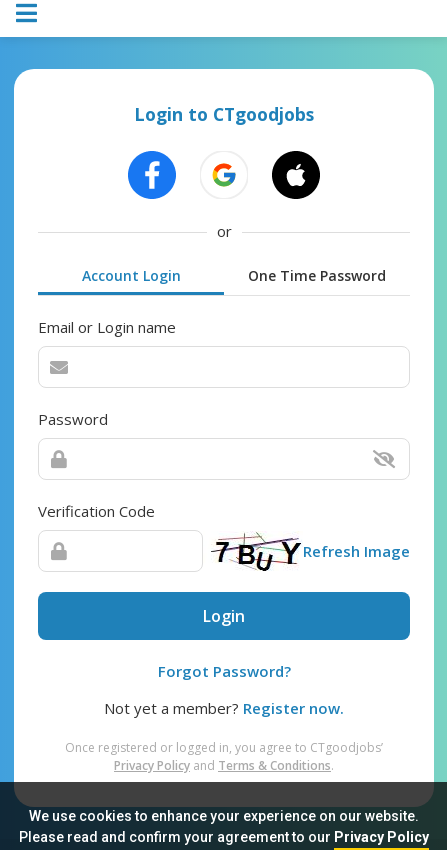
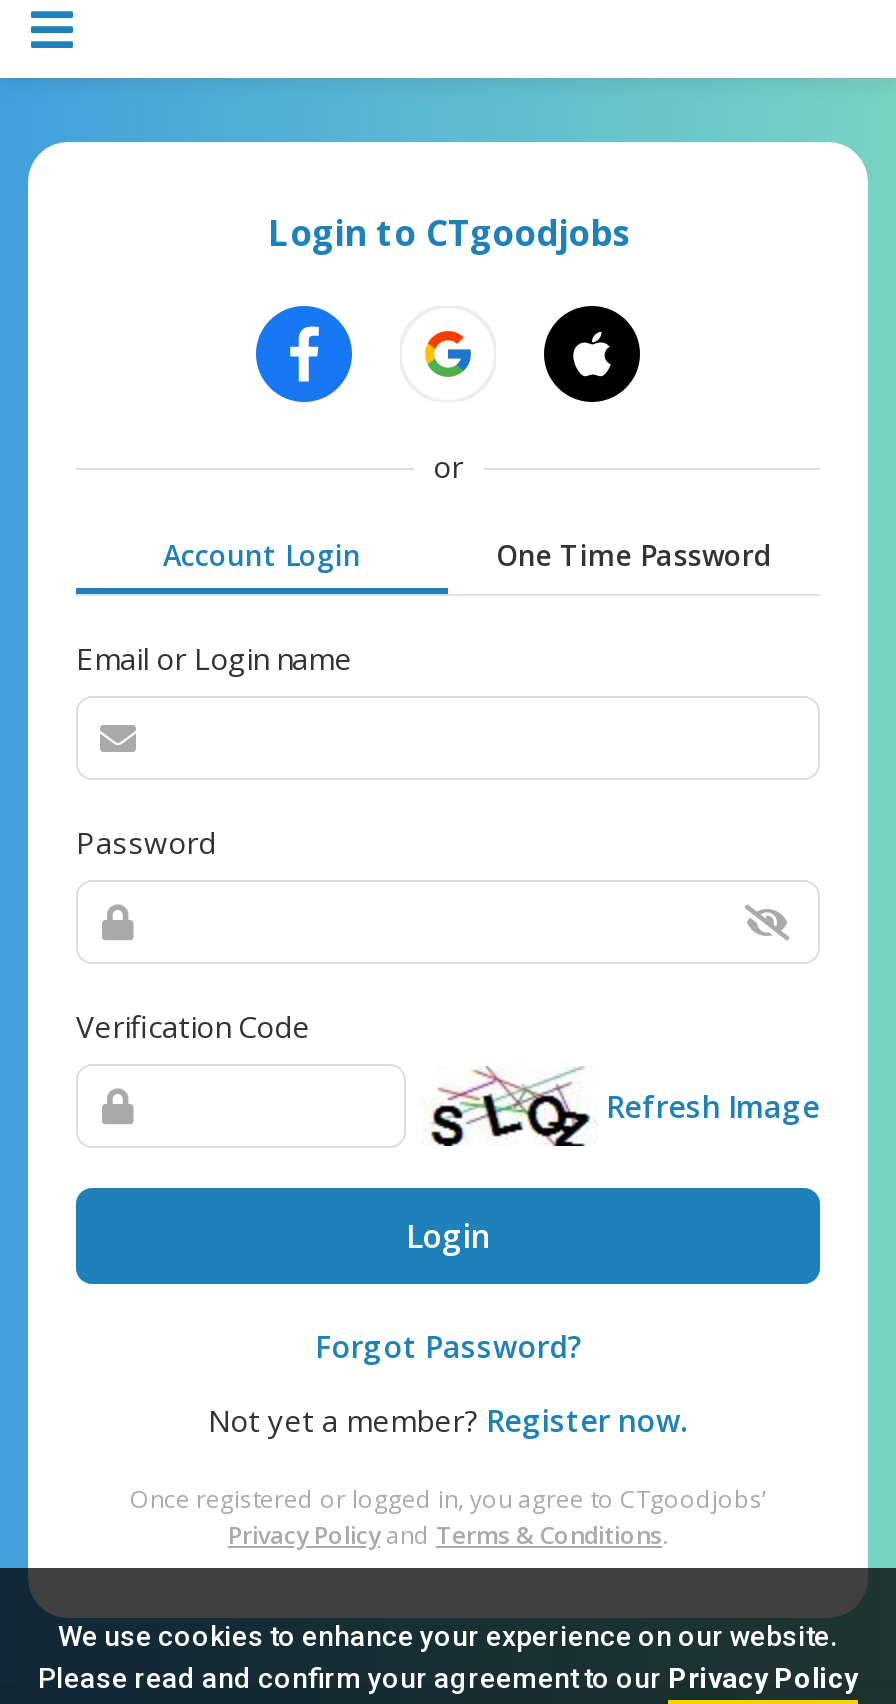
[211,532,300,572] [image] -> [424,1066,600,1148] [image]

